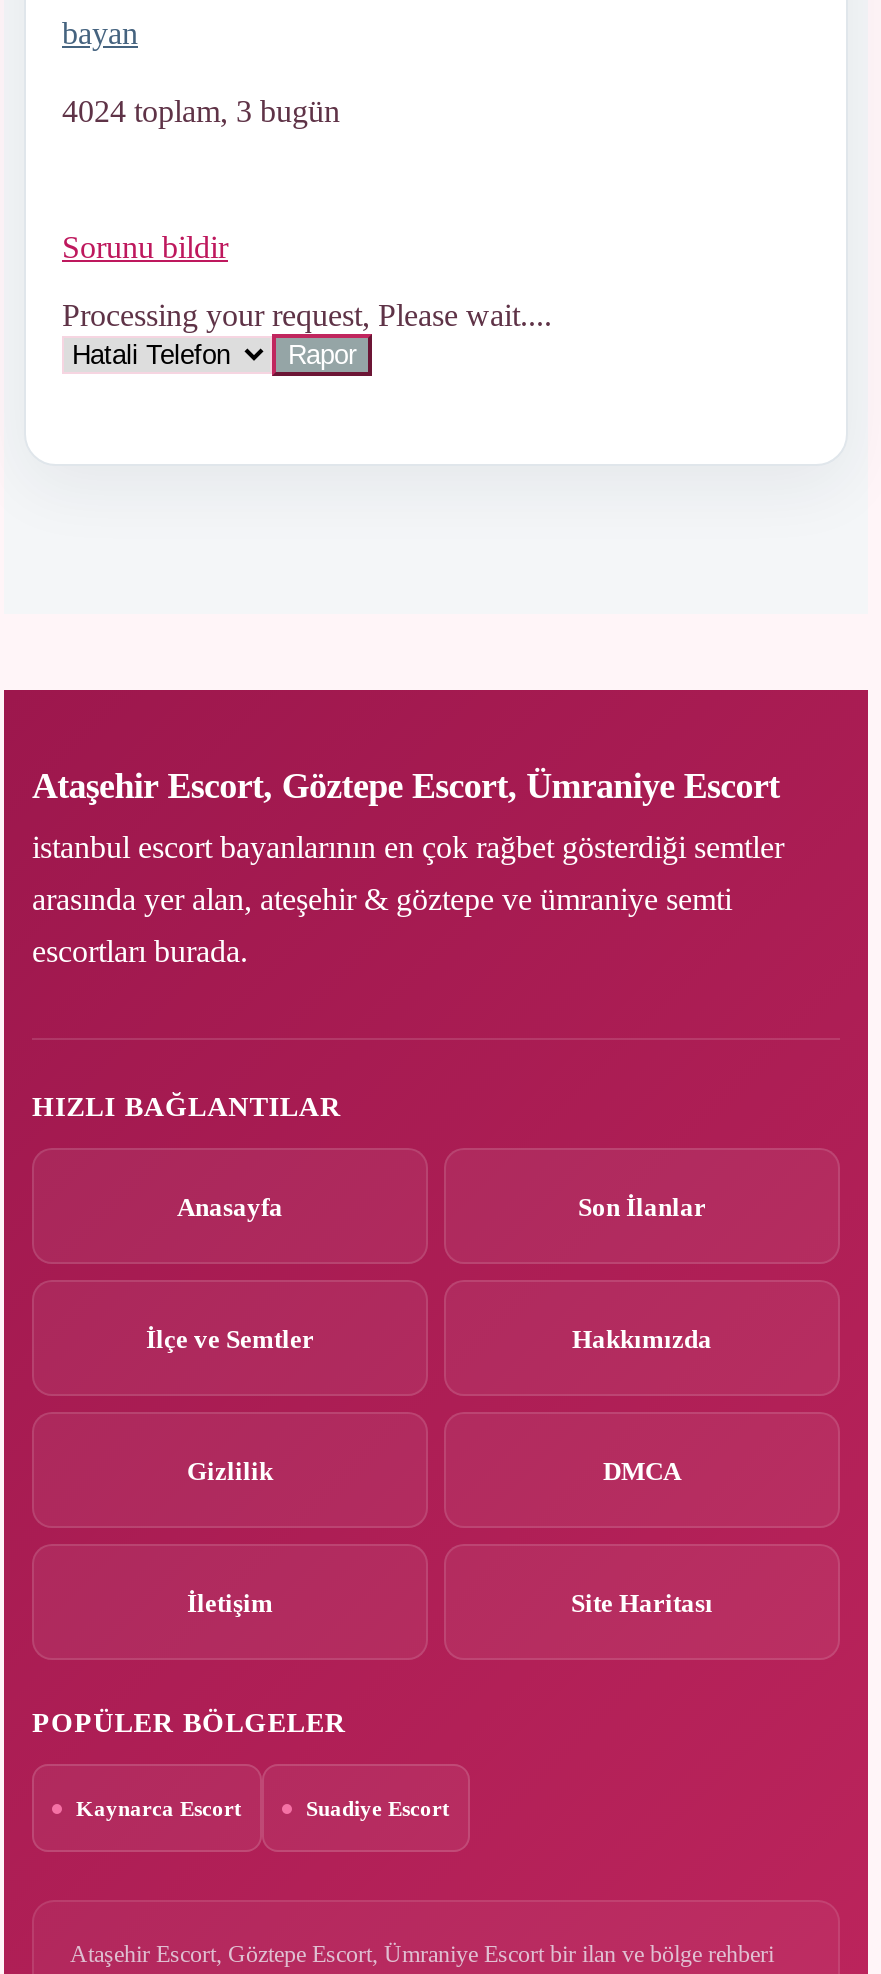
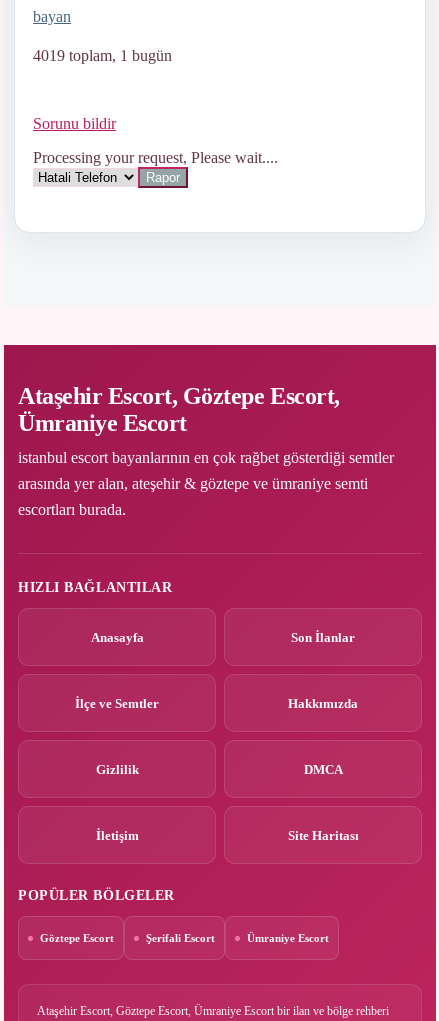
[62,94,340,128] 4024 toplam, 3 bugün -> [33,47,172,64] 4019 toplam, 1 bugün
[76,1795,450,1819] Kaynarca Escort | Suadiye Escort -> [40,931,329,943] Göztepe Escort | Şerifali Escort | Ümraniye Escort

